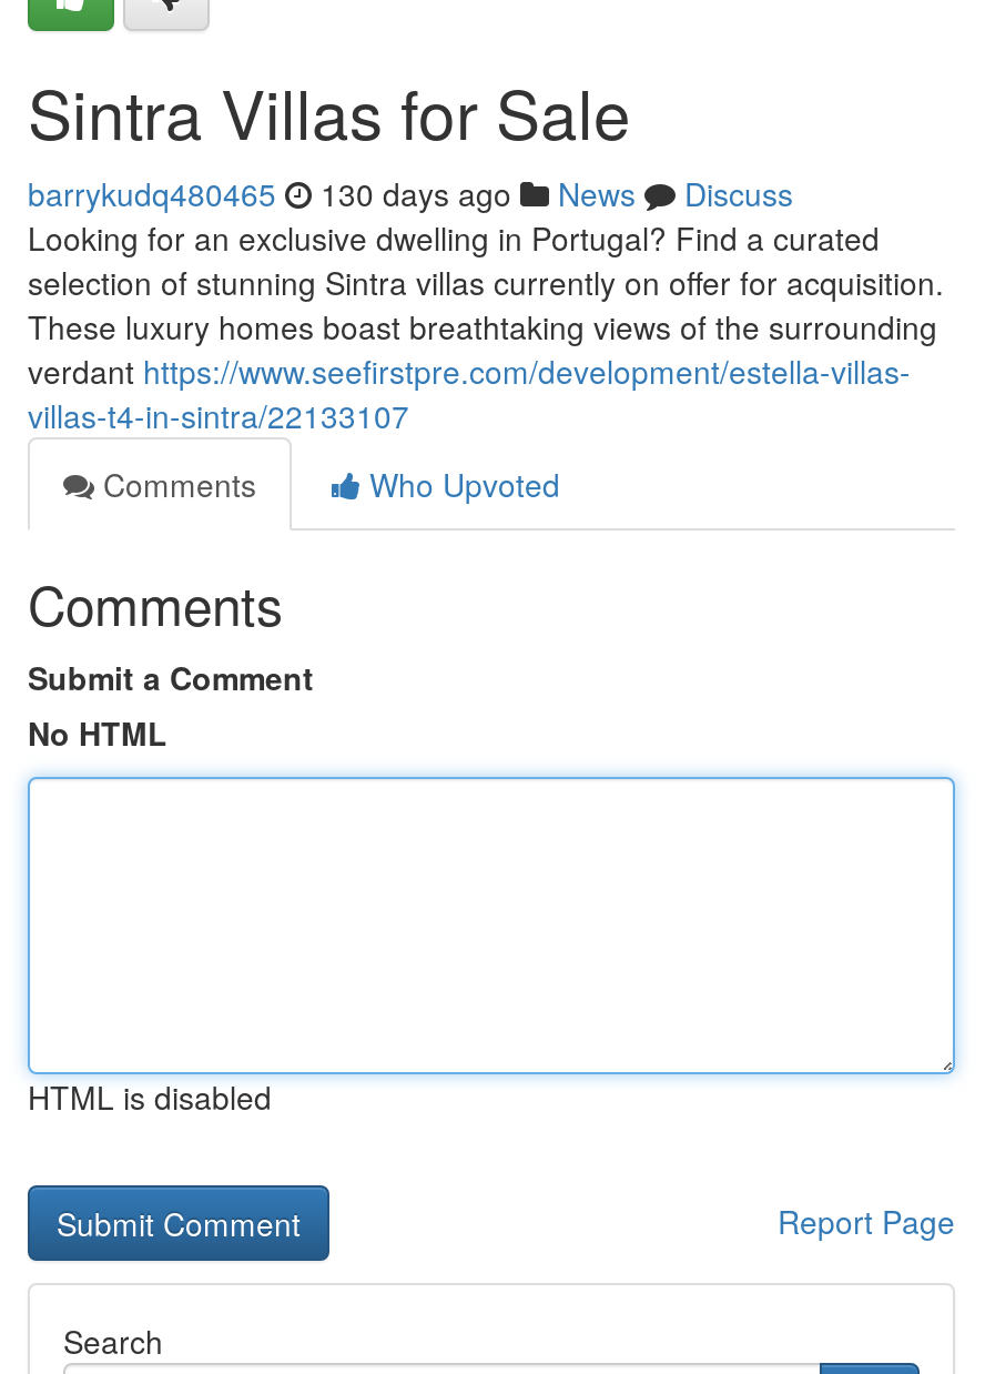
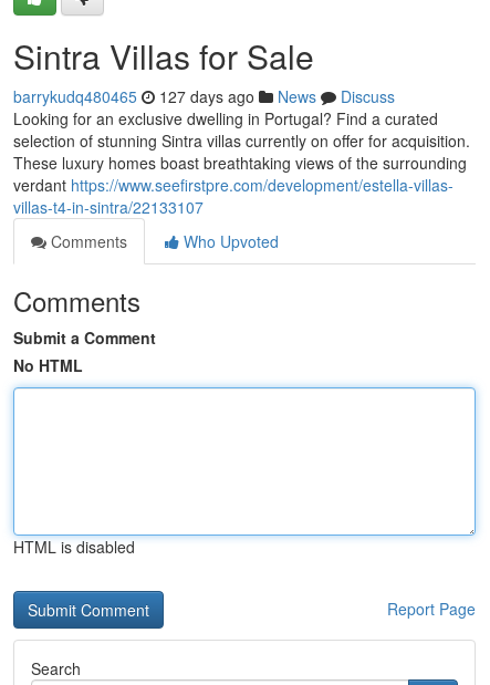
[28,171,793,215] barrykudq480465 130 days ago News Discuss -> [13,85,395,107] barrykudq480465 127 days ago News Discuss

